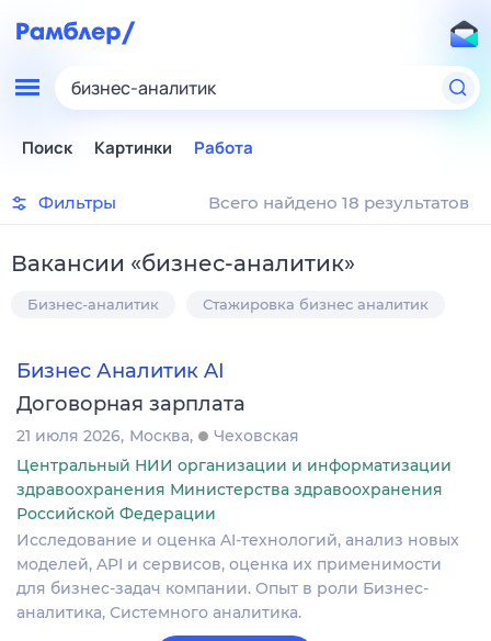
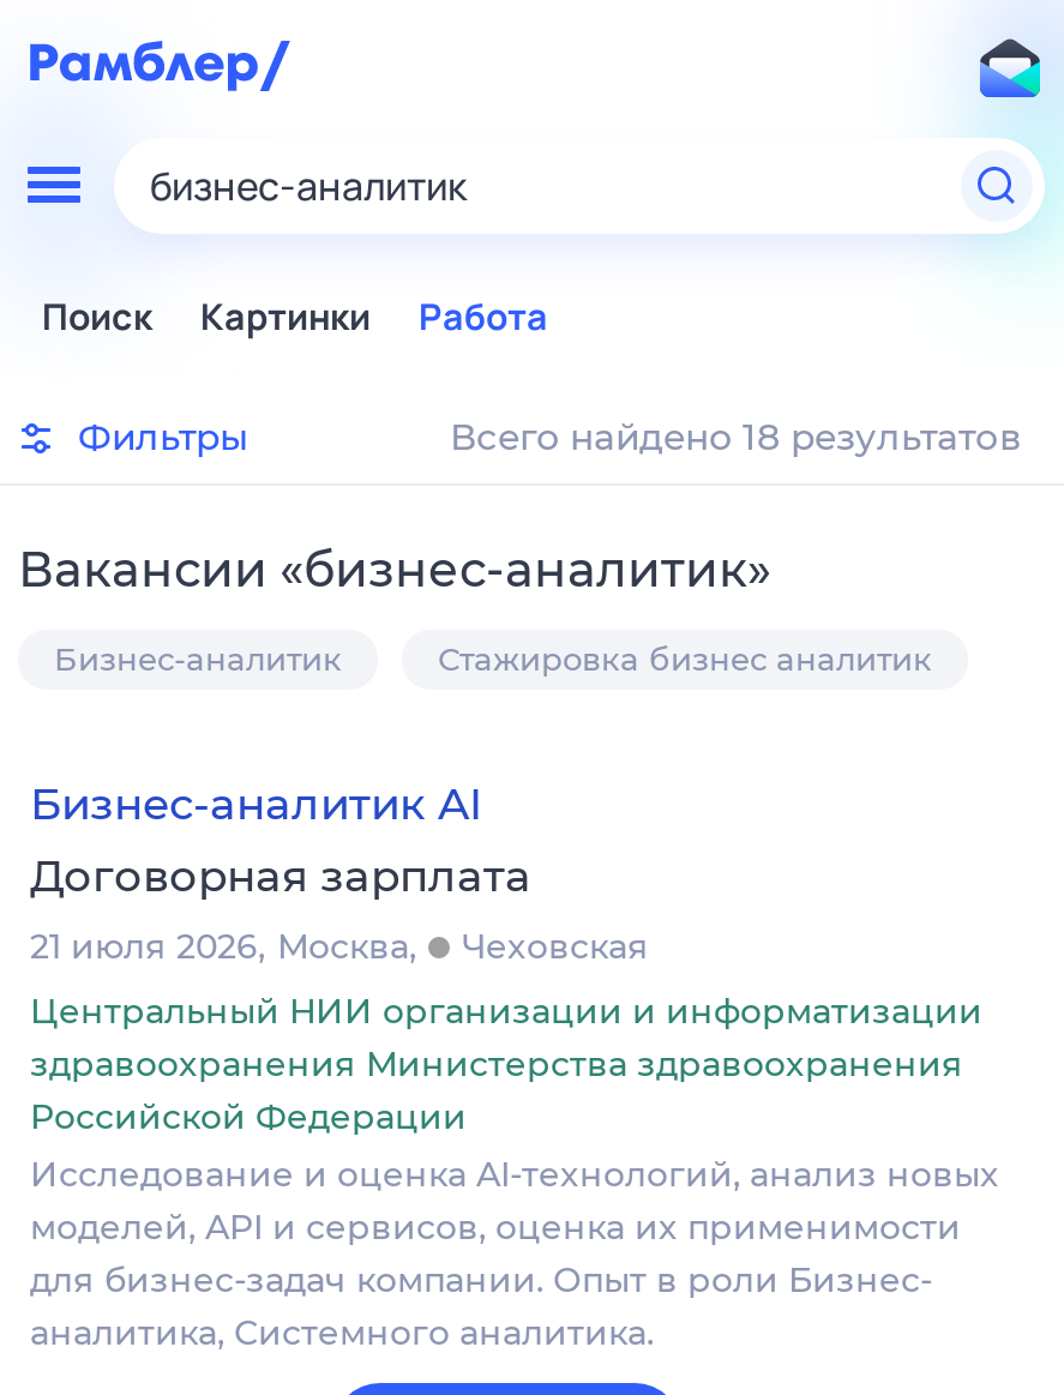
[16,359,225,383] Бизнес Аналитик AI -> [30,779,483,832] Бизнес-аналитик AI

